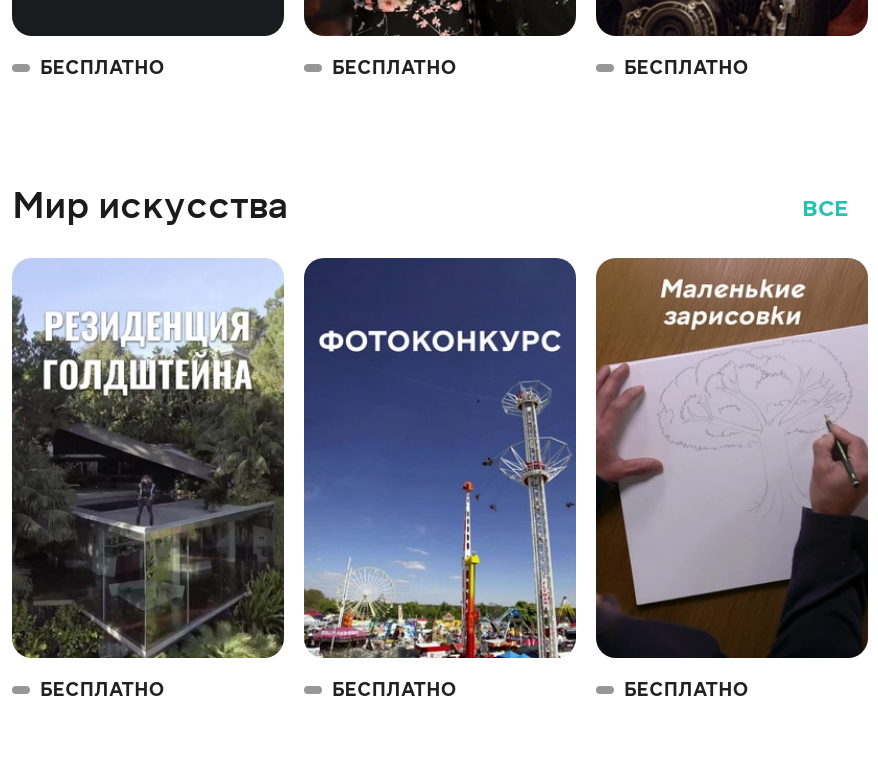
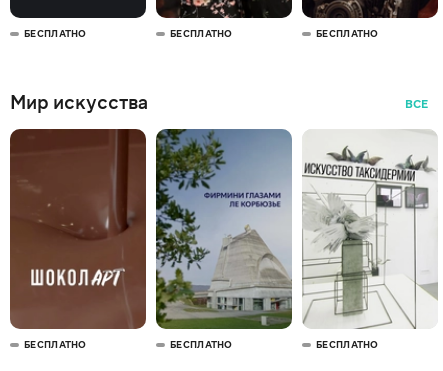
[12,258,286,658] [image] -> [9,128,147,329] [image]
[302,258,576,660] [image] -> [155,129,292,330] [image]
[594,256,870,660] [image] -> [302,129,438,329] [image]

